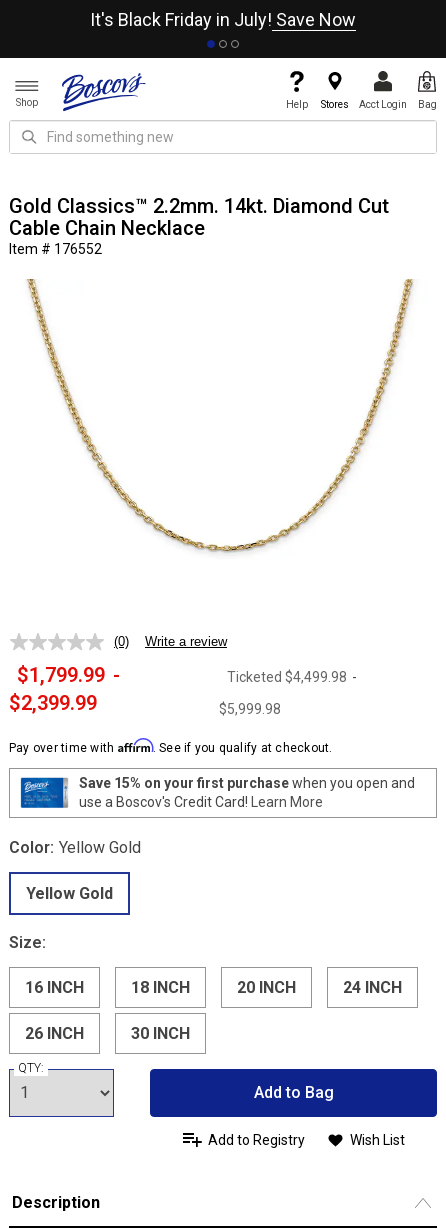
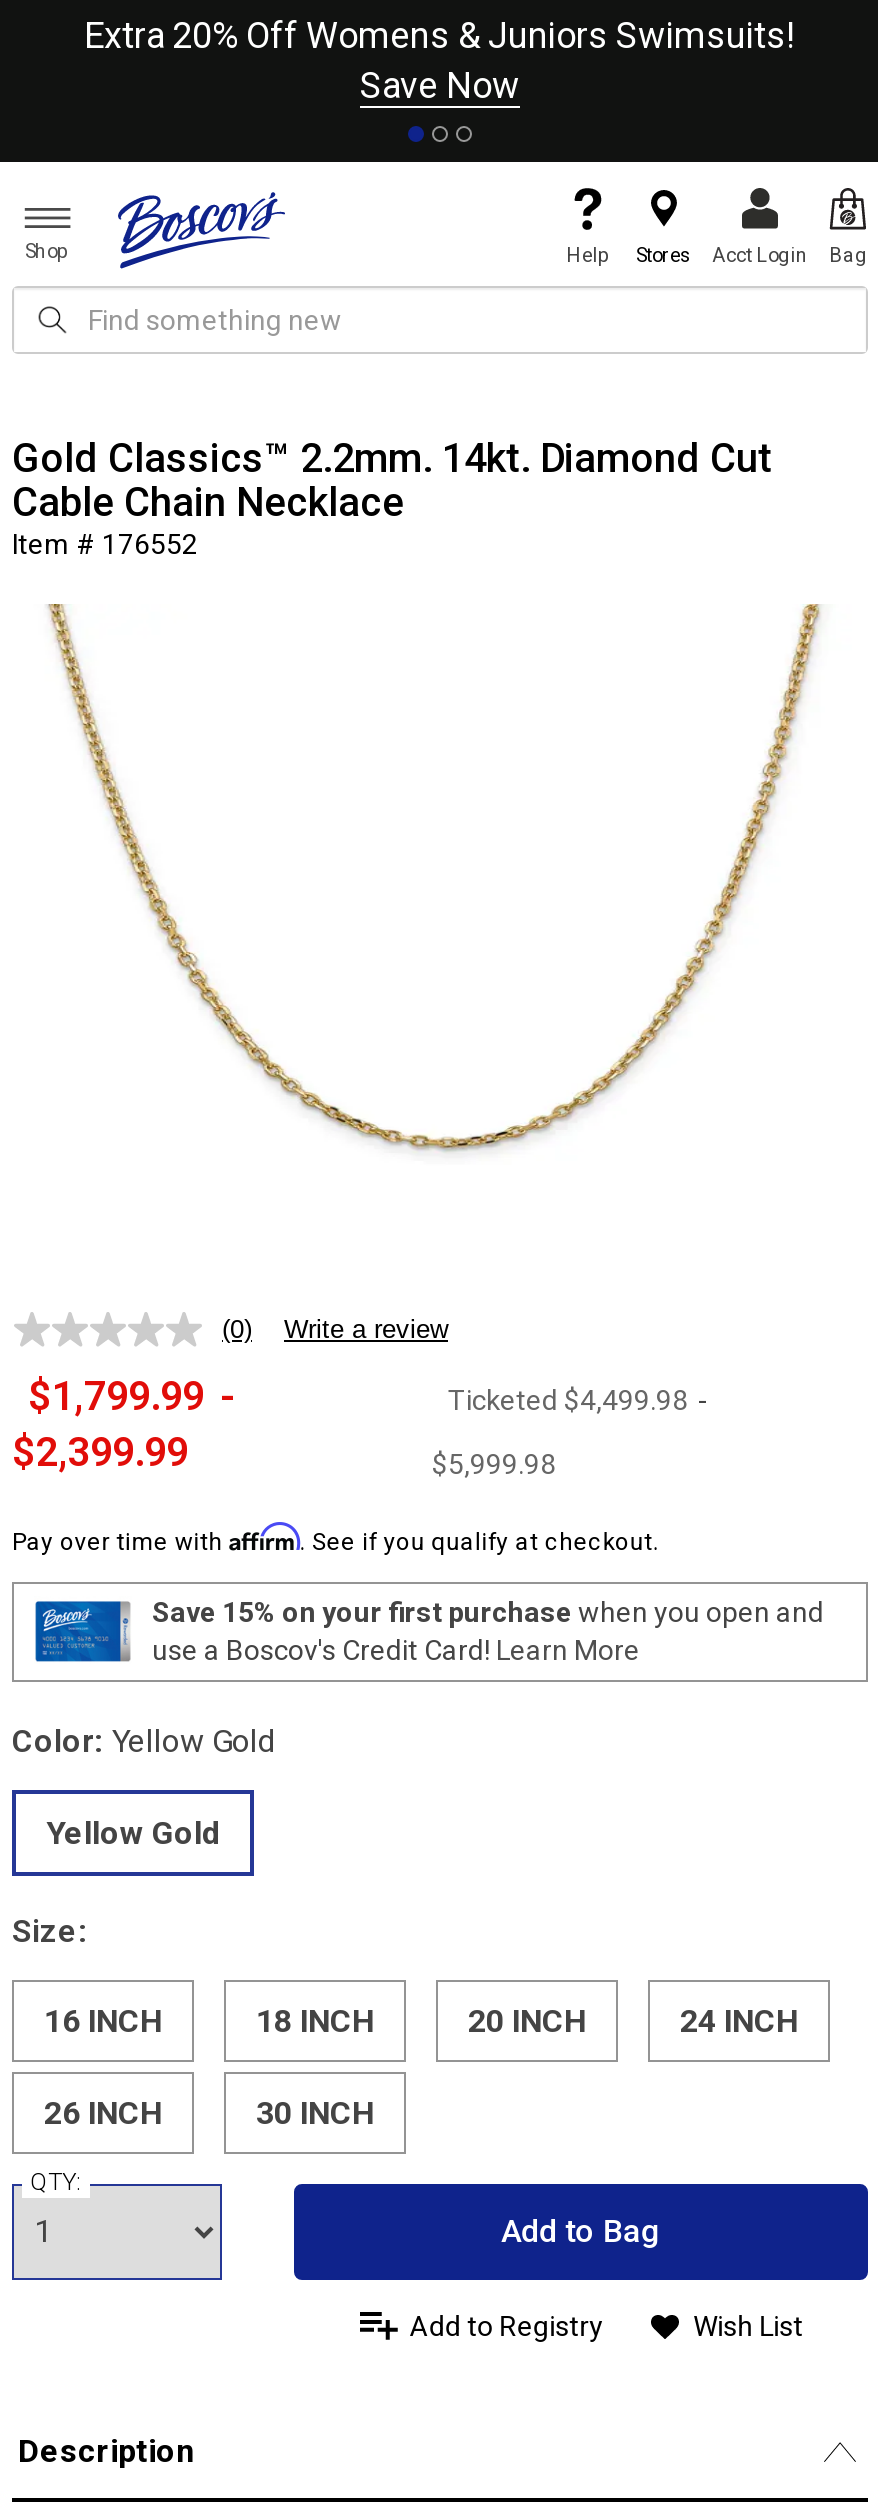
[90,9,356,30] It's Black Friday in July! Save Now -> [84,14,796,106] Extra 20% Off Womens & Juniors Swimsuits! | Save Now

